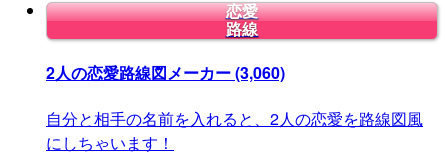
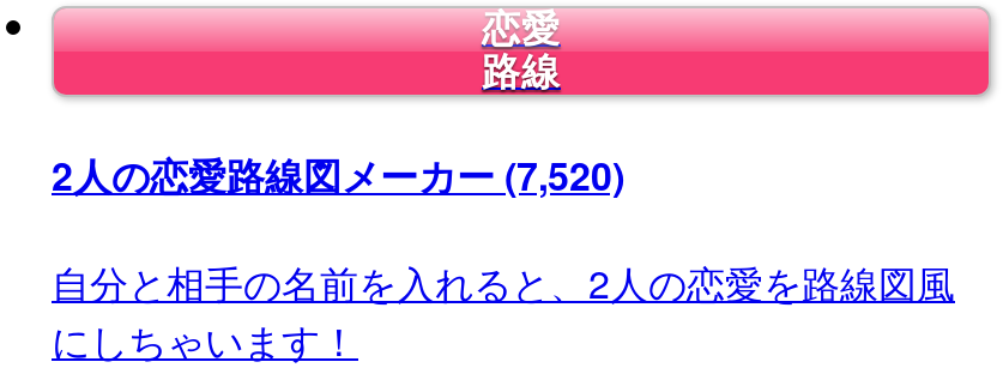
[46,61,285,84] 2人の恋愛路線図メーカー(3,060) -> [52,147,624,202] 2人の恋愛路線図メーカー(7,520)

